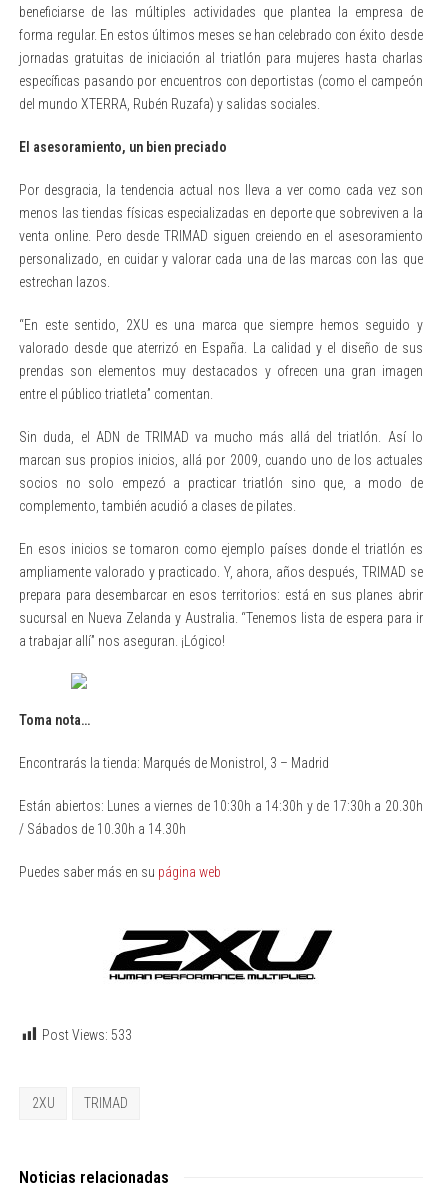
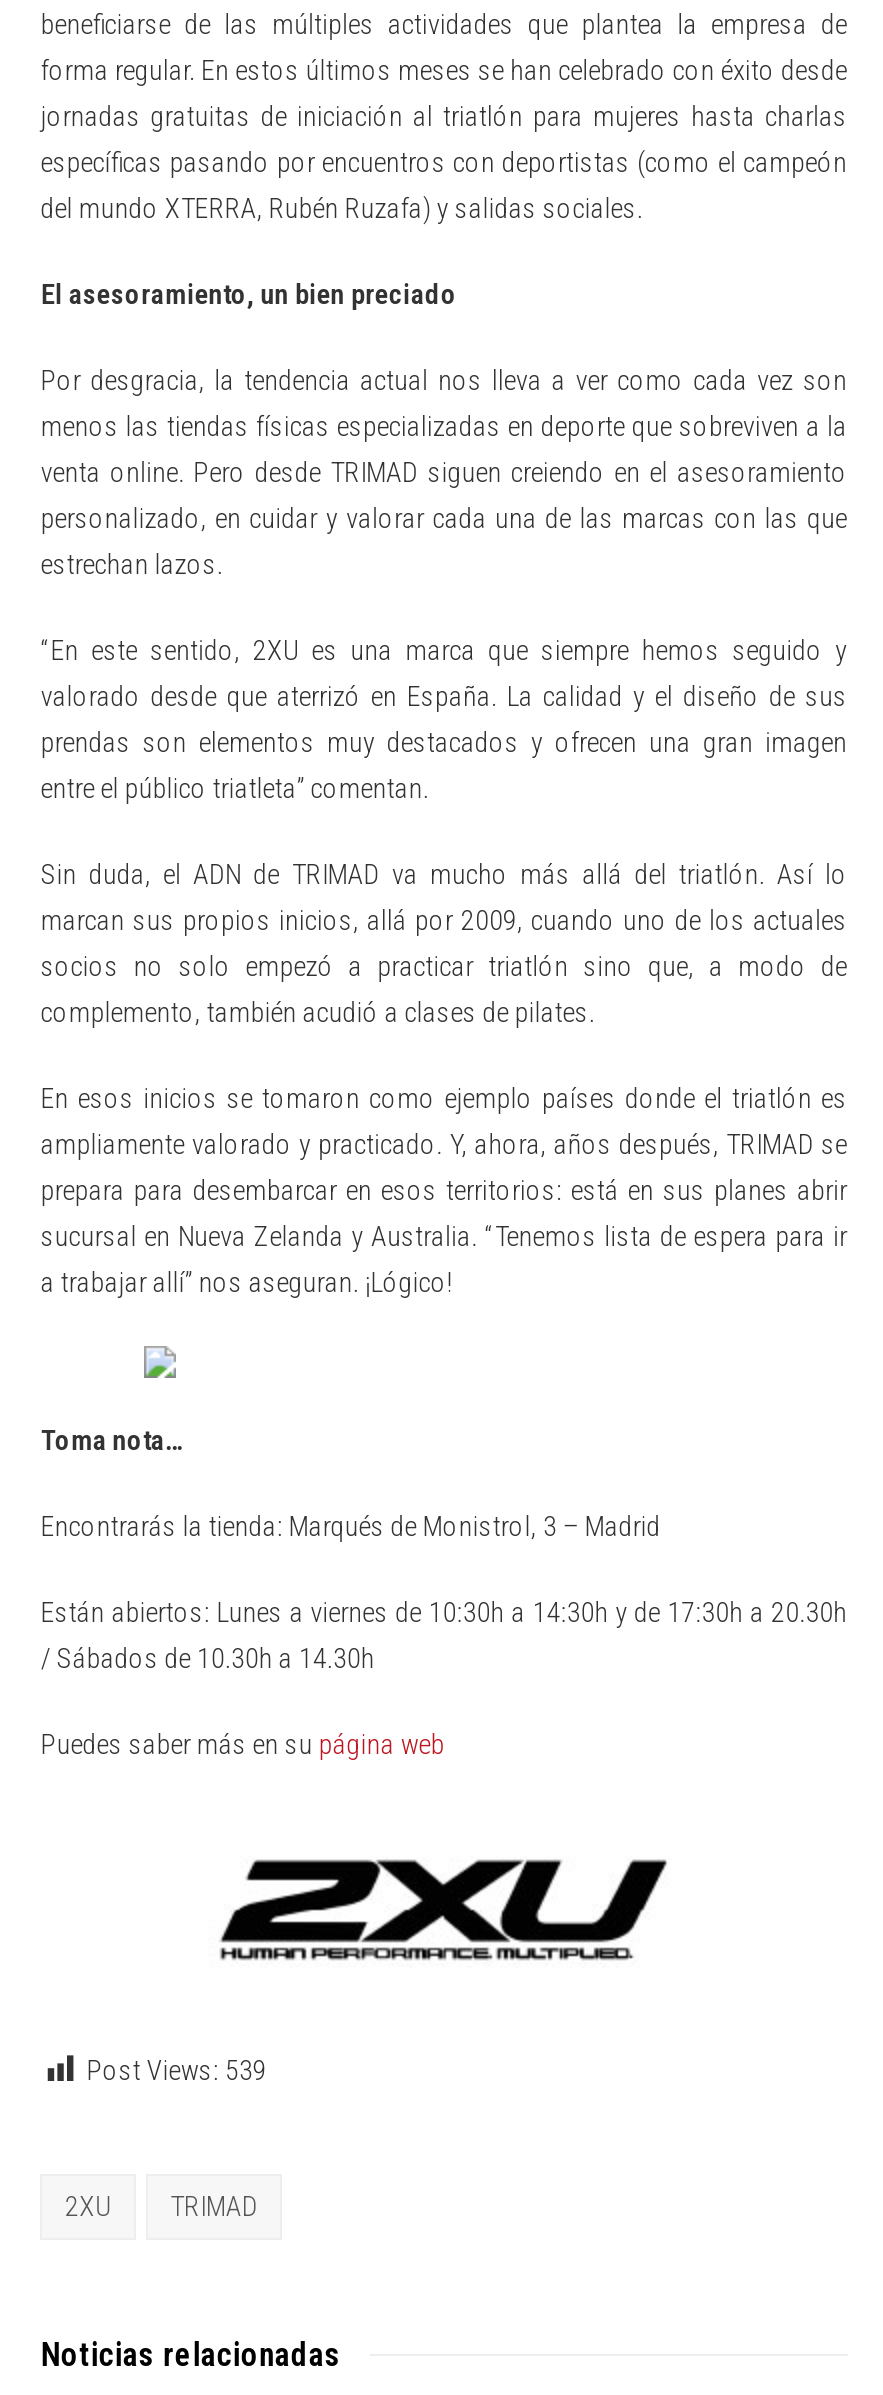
[42,1027,132,1043] Post Views: 533 -> [87,2053,267,2085] Post Views: 539

